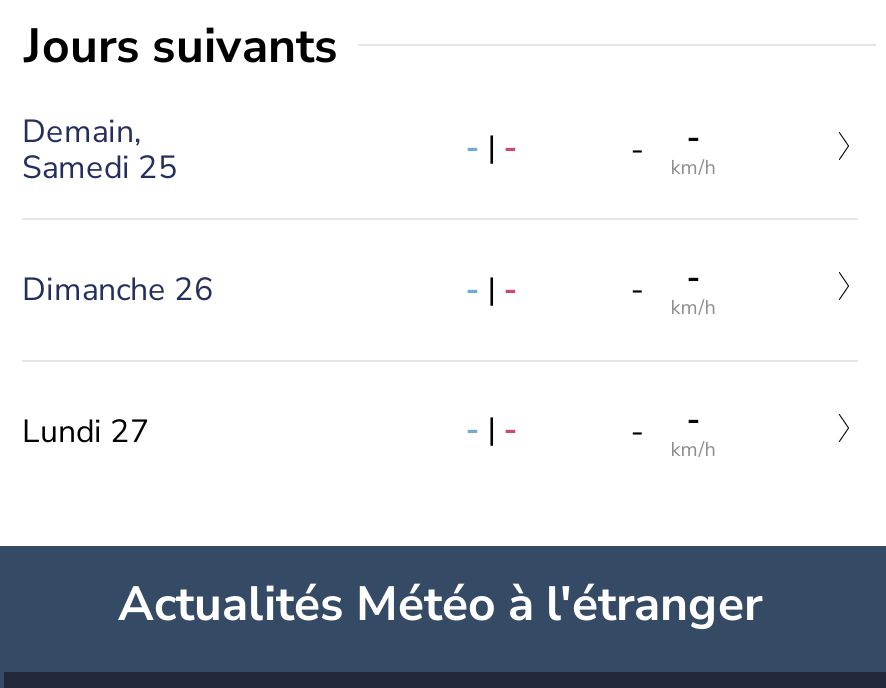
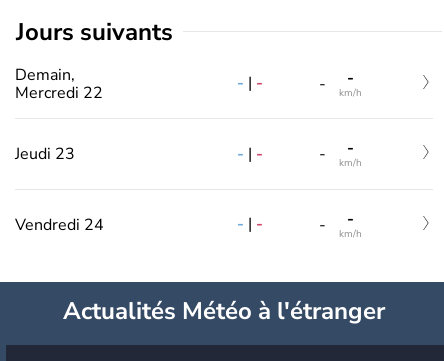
[22,145,178,189] Samedi 25 -> [15,82,103,104] Mercredi 22
[22,268,214,312] Dimanche 26 -> [15,143,75,165] Jeudi 23
[22,410,150,454] Lundi 27 -> [15,214,104,236] Vendredi 24

